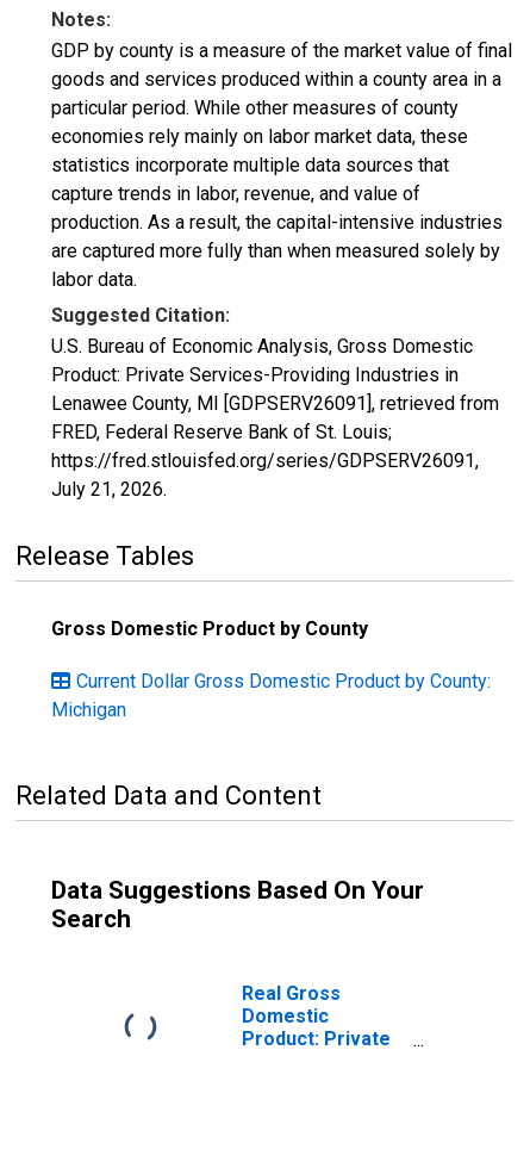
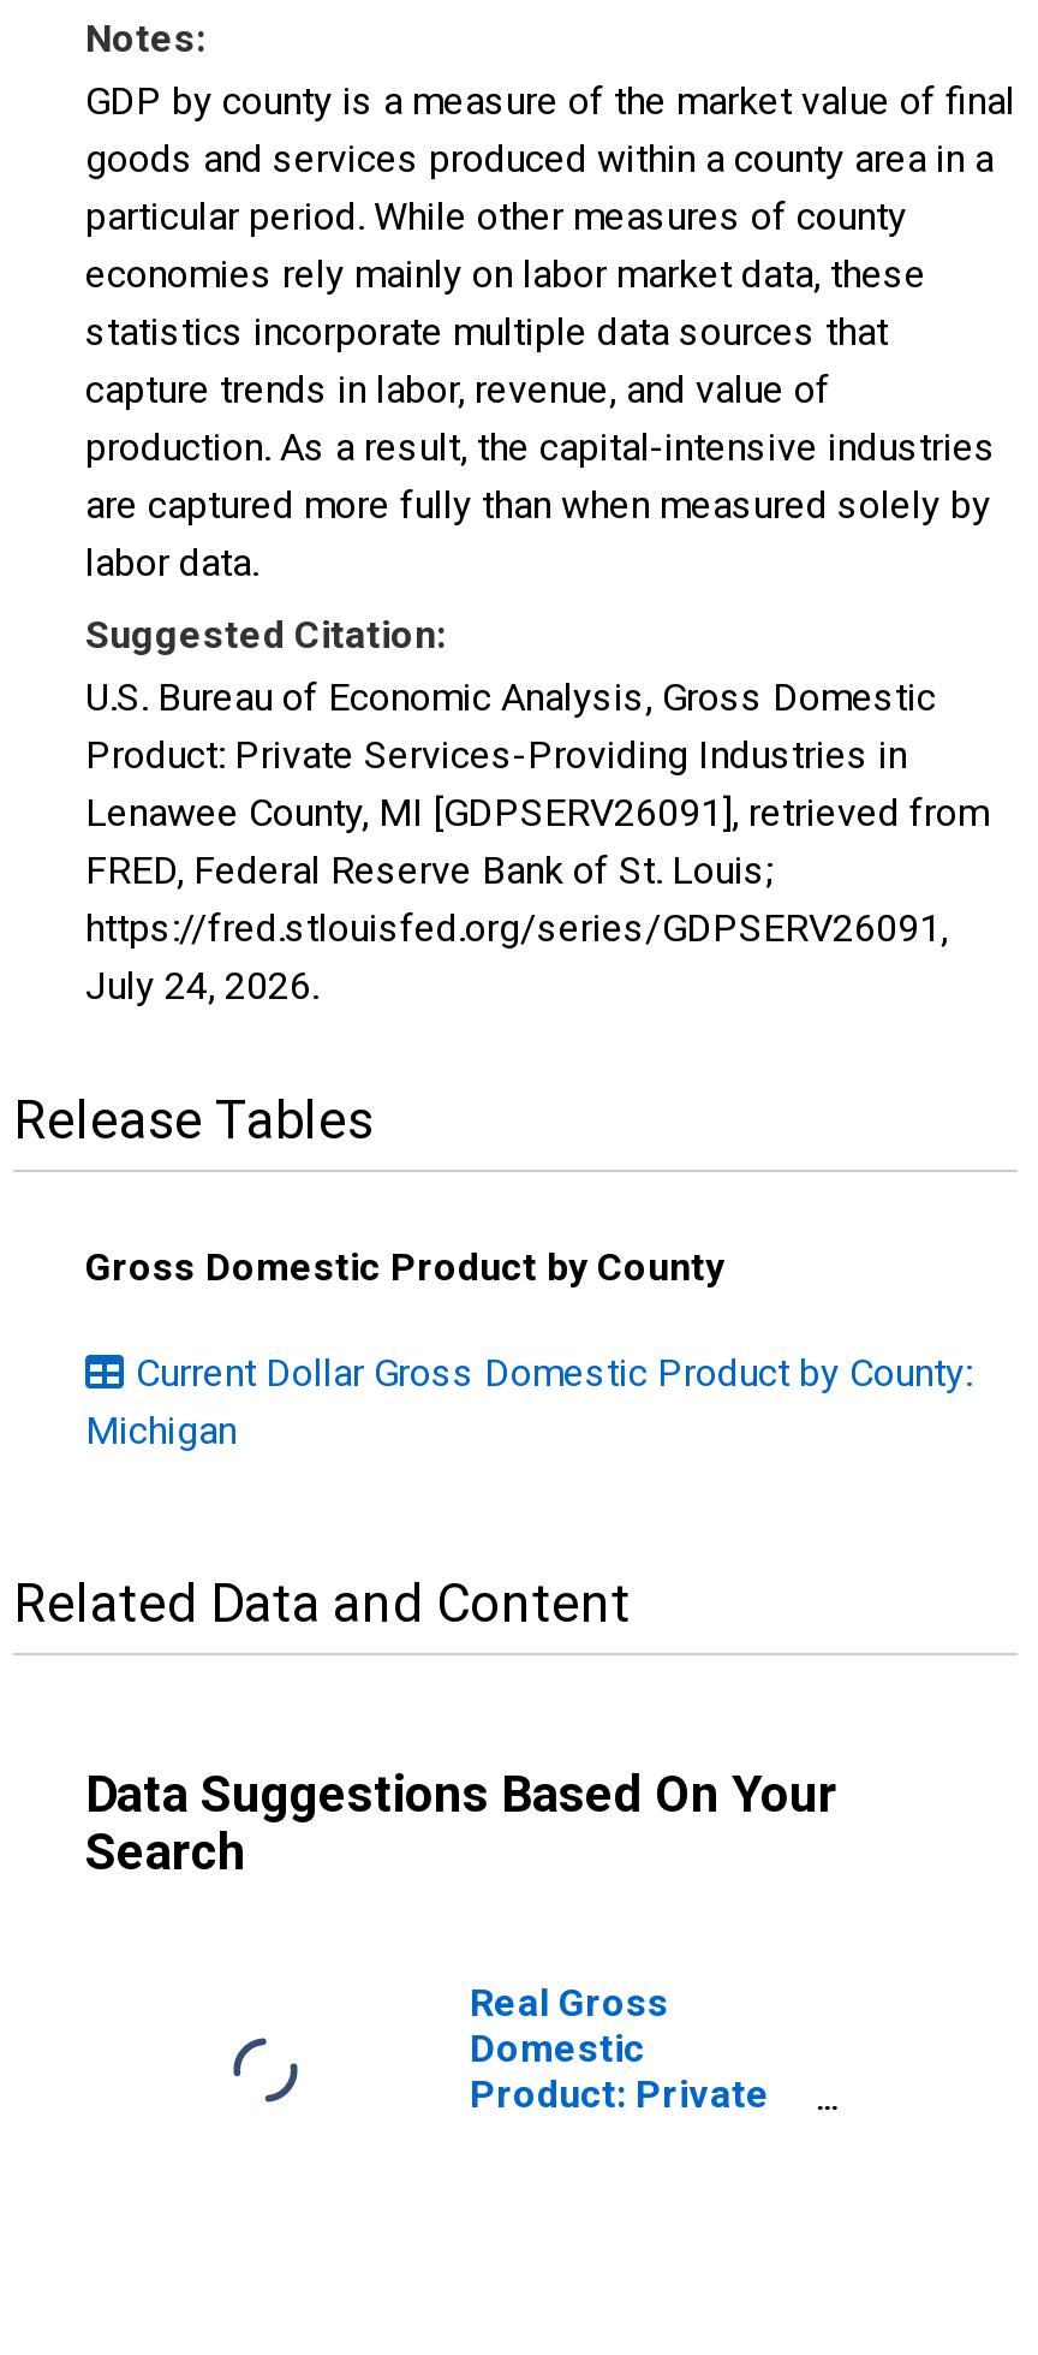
[51,478,167,501] July 21, 2026. -> [85,963,318,1009] July 24, 2026.

